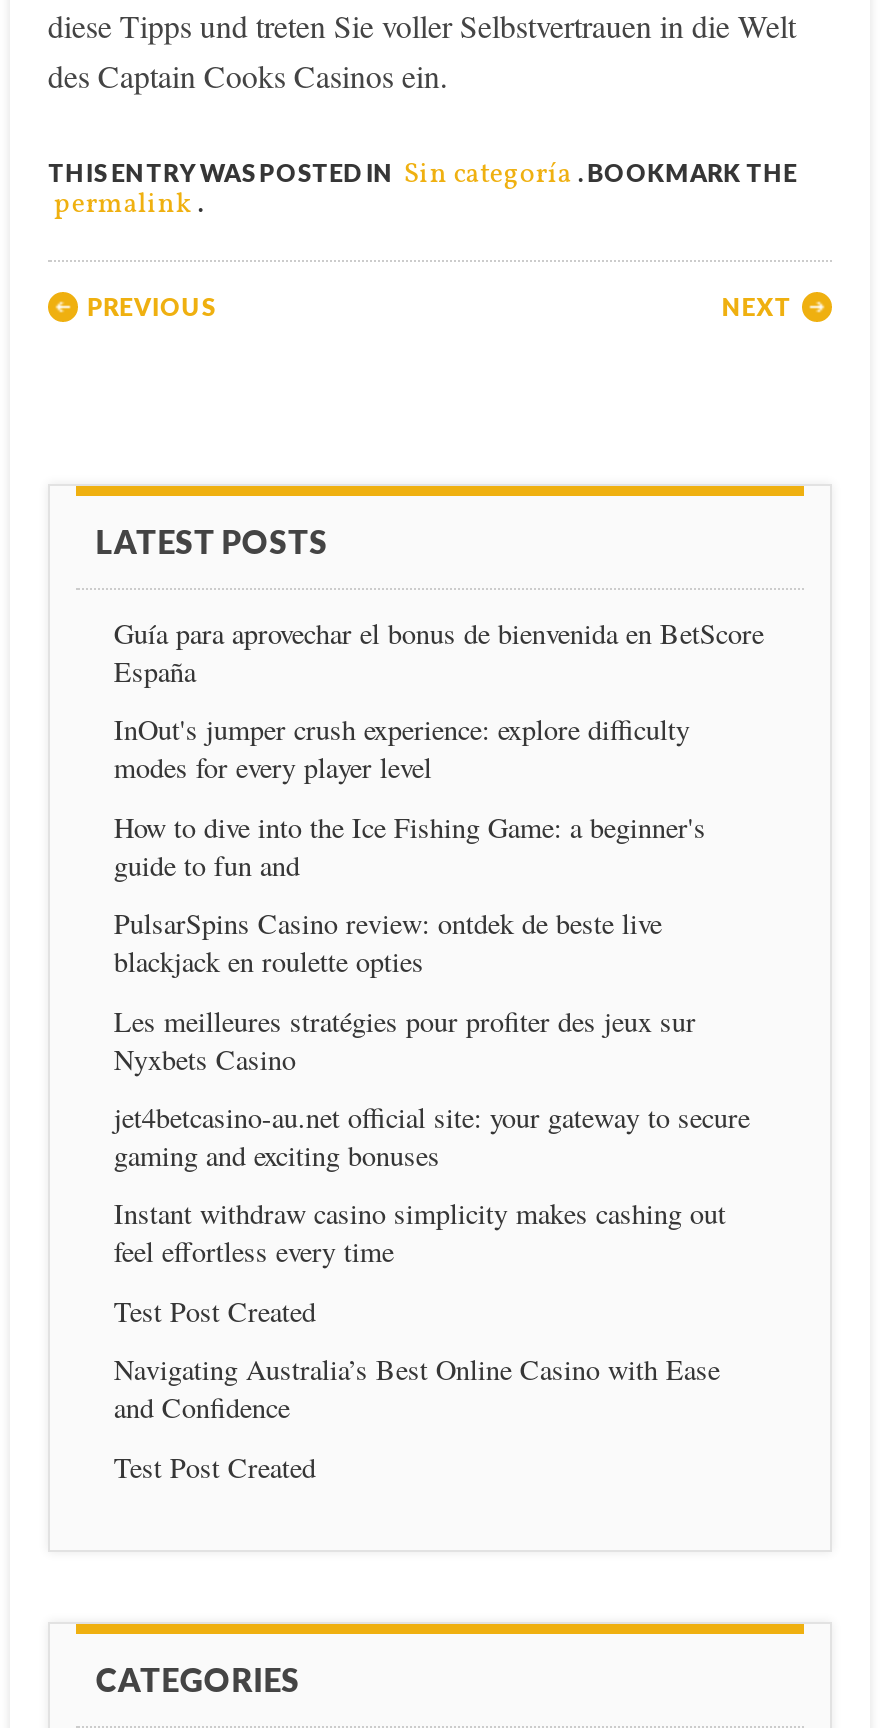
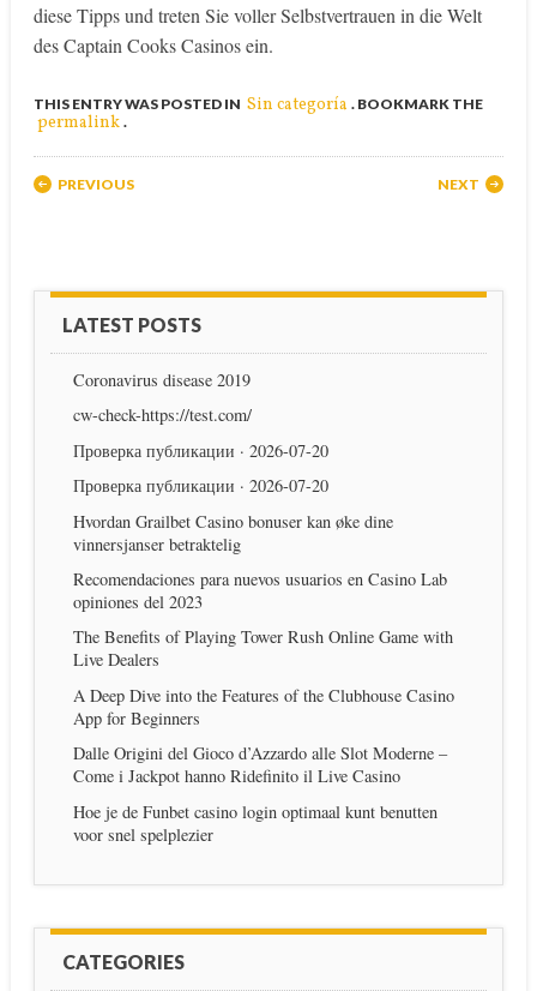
[114,614,764,690] Guía para aprovechar el bonus de bienvenida en BetScore | España -> [73,368,250,391] Coronavirus disease 2019
[114,711,690,787] InOut's jumper crush experience: explore difficulty | modes for every player level -> [73,404,252,426] cw-check-https://test.com/
[114,808,706,884] How to dive into the Ice Fishing Game: a beginner's | guide to fun and -> [73,439,328,462] Проверка публикации · 2026-07-20
[114,904,662,980] PulsarSpins Casino review: ontdek de beste live | blackjack en roulette opties -> [73,474,328,497] Проверка публикации · 2026-07-20
[114,1001,696,1077] Les meilleures stratégies pour profiter des jeux sur | Nyxbets Casino -> [73,509,393,555] Hvordan Grailbet Casino bonuser kan øke dine | vinnersjanser betraktelig
[114,1098,750,1174] jet4betcasino-au.net official site: your gateway to secure | gaming and exciting bonuses -> [73,567,447,613] Recomendaciones para nuevos usuarios en Casino Lab | opiniones del 2023
[114,1195,726,1271] Instant withdraw casino simplicity makes cashing out | feel effortless every time -> [73,626,453,671] The Benefits of Playing Tower Rush Online Game with | Live Dealers
[114,1292,316,1330] Test Post Created -> [73,684,454,729] A Deep Dive into the Features of the Clubhouse Casino | App for Beginners
[114,1350,720,1426] Navigating Australia’s Best Online Casino with Ease | and Confidence -> [73,742,447,787] Dalle Origini del Gioco d’Azzardo alle Slot Moderne – | Come i Jackpot hanno Ridefinito il Live Casino
[114,1447,316,1485] Test Post Created -> [73,800,437,845] Hoe je de Funbet casino login optimaal kunt benutten | voor snel spelplezier

